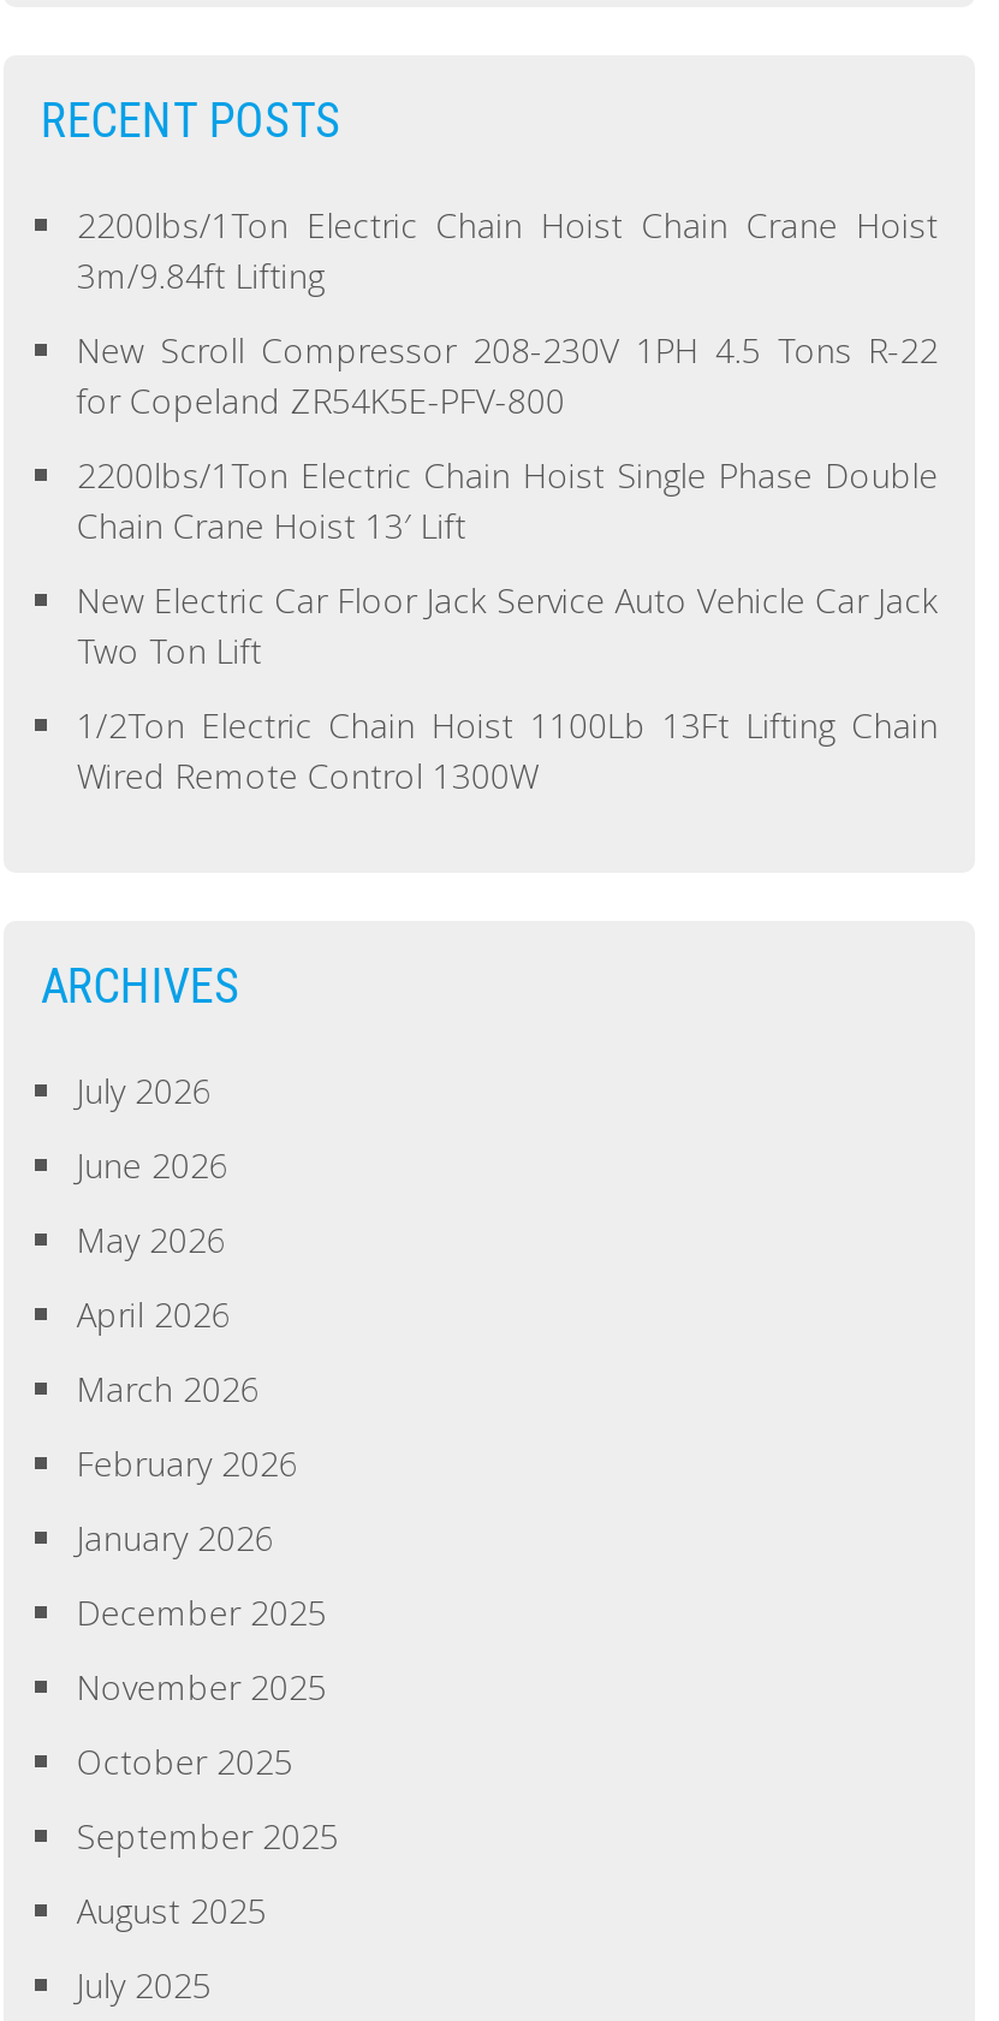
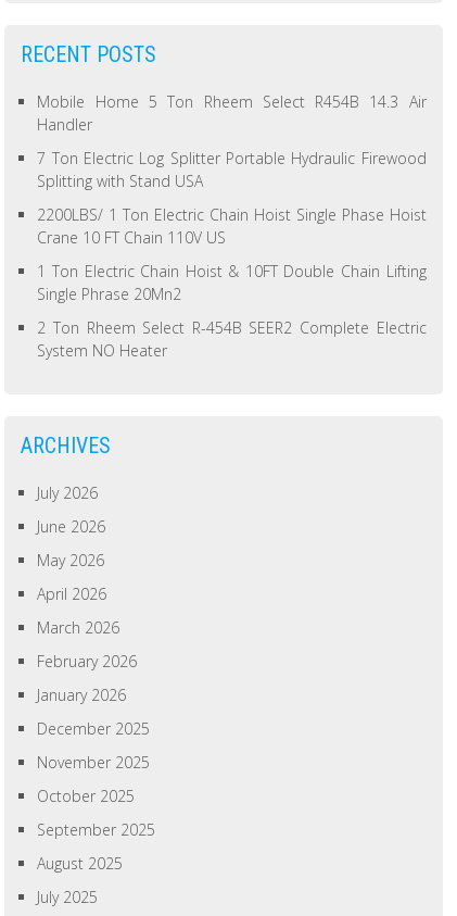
[77,202,938,299] 2200lbs/1Ton Electric Chain Hoist Chain Crane Hoist | 3m/9.84ft Lifting -> [37,91,426,135] Mobile Home 5 Ton Rheem Select R454B 14.3 Air | Handler
[77,327,938,424] New Scroll Compressor 208-230V 1PH 4.5 Tons R-22 | for Copeland ZR54K5E-PFV-800 -> [37,148,426,191] 7 Ton Electric Log Splitter Portable Hydraulic Firewood | Splitting with Stand USA
[77,453,938,549] 2200lbs/1Ton Electric Chain Hoist Single Phase Double | Chain Crane Hoist 13′ Lift -> [37,204,426,248] 2200LBS/ 1 Ton Electric Chain Hoist Single Phase Hoist | Crane 10 FT Chain 110V US
[77,578,938,674] New Electric Car Floor Jack Service Auto Vehicle Car Jack | Two Ton Lift -> [37,261,426,304] 1 Ton Electric Chain Hoist & 10FT Double Chain Lifting | Single Phrase 20Mn2
[77,703,938,799] 1/2Ton Electric Chain Hoist 1100Lb 13Ft Lifting Chain | Wired Remote Control 1300W -> [37,318,426,361] 2 Ton Rheem Select R-454B SEER2 Complete Electric | System NO Heater

